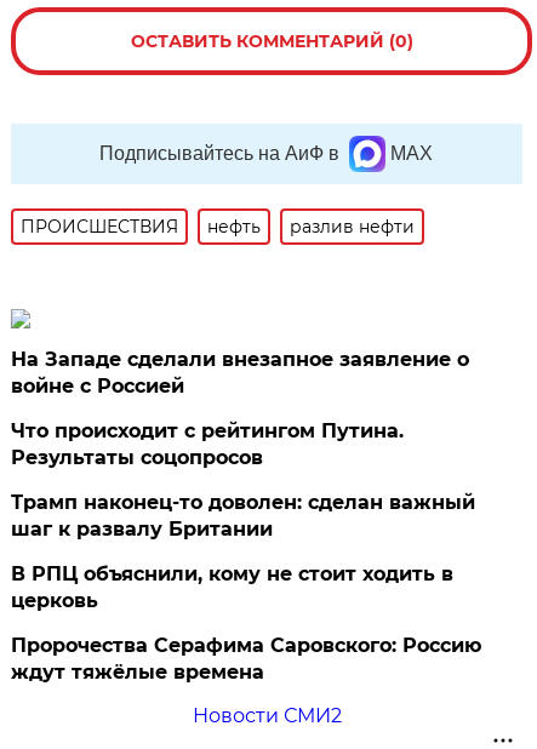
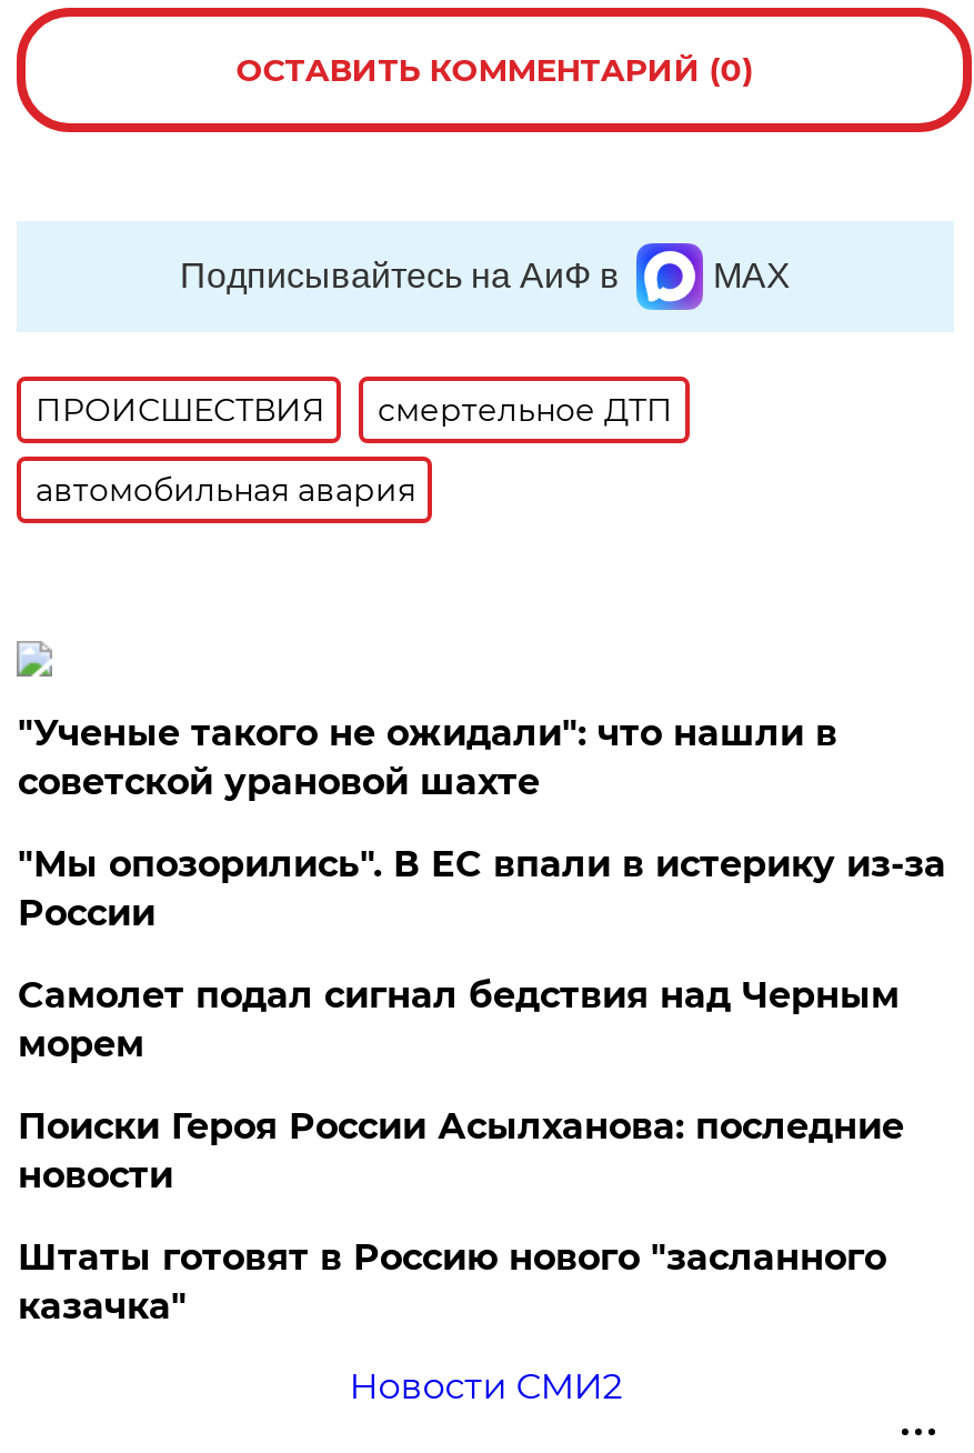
[208,216,415,238] нефть | разлив нефти -> [35,391,673,511] смертельное ДТП | автомобильная авария
[11,348,482,684] На Западе сделали внезапное заявление о | войне с Россией | Что происходит с рейтингом Путина. | Результаты соцопросов | Трамп наконец-то доволен: сделан важный | шаг к развалу Британии | В РПЦ объяснили, кому не стоит ходить в | церковь | Пророчества Серафима Саровского: Россию | ждут тяжёлые времена -> [18,713,946,1329] "Ученые такого не ожидали": что нашли в | советской урановой шахте | "Мы опозорились". В ЕС впали в истерику из-за | России | Самолет подал сигнал бедствия над Черным | морем | Поиски Героя России Асылханова: последние | новости | Штаты готовят в Россию нового "засланного | казачка"

